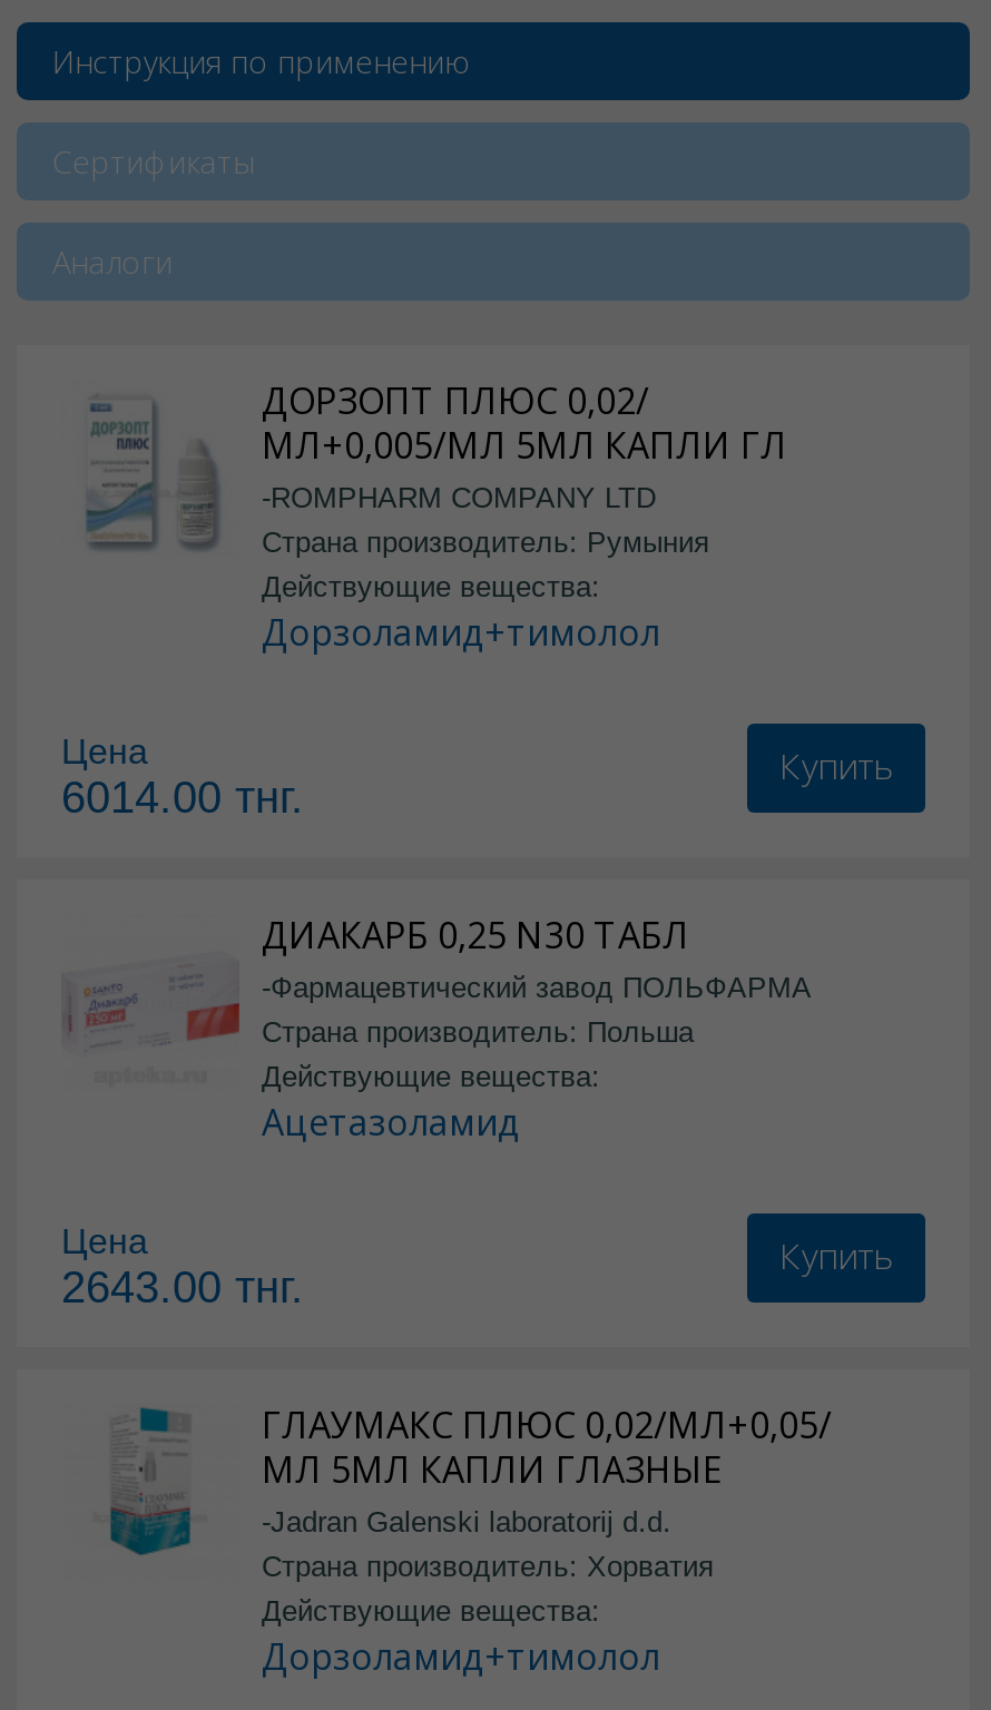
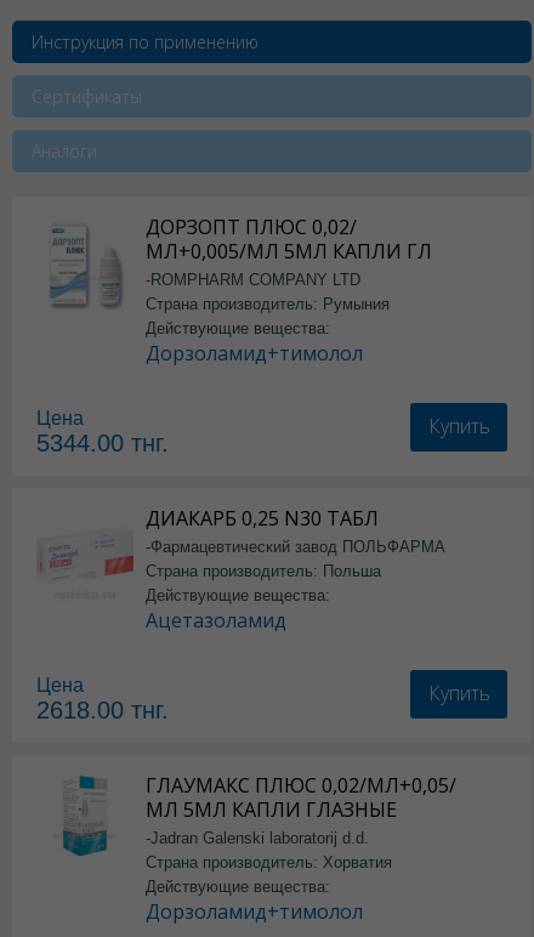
[61,772,304,821] 6014.00 тнг. -> [36,429,169,456] 5344.00 тнг.
[61,1262,304,1311] 2643.00 тнг. -> [36,696,169,723] 2618.00 тнг.

